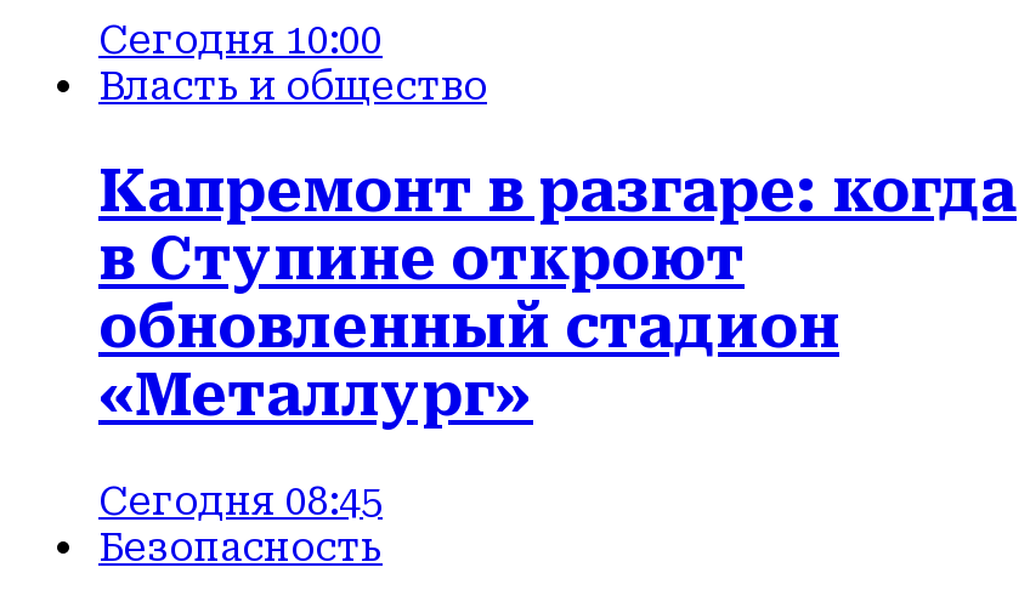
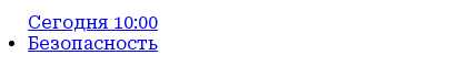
[98,63,1017,524] Власть и общество | Капремонт в разгаре: когда | в Ступине откроют | обновленный стадион | «Металлург» | Сегодня 08:45 -> none

